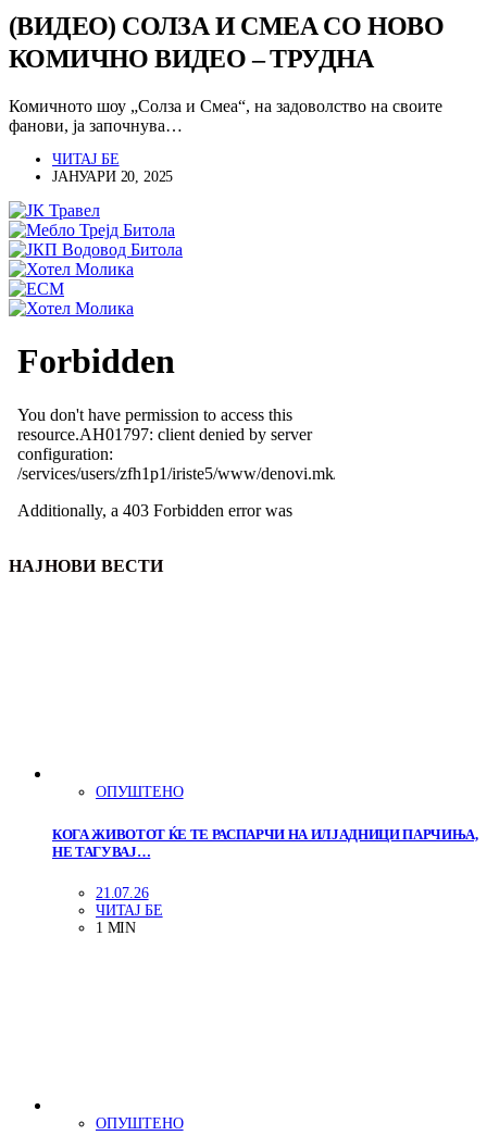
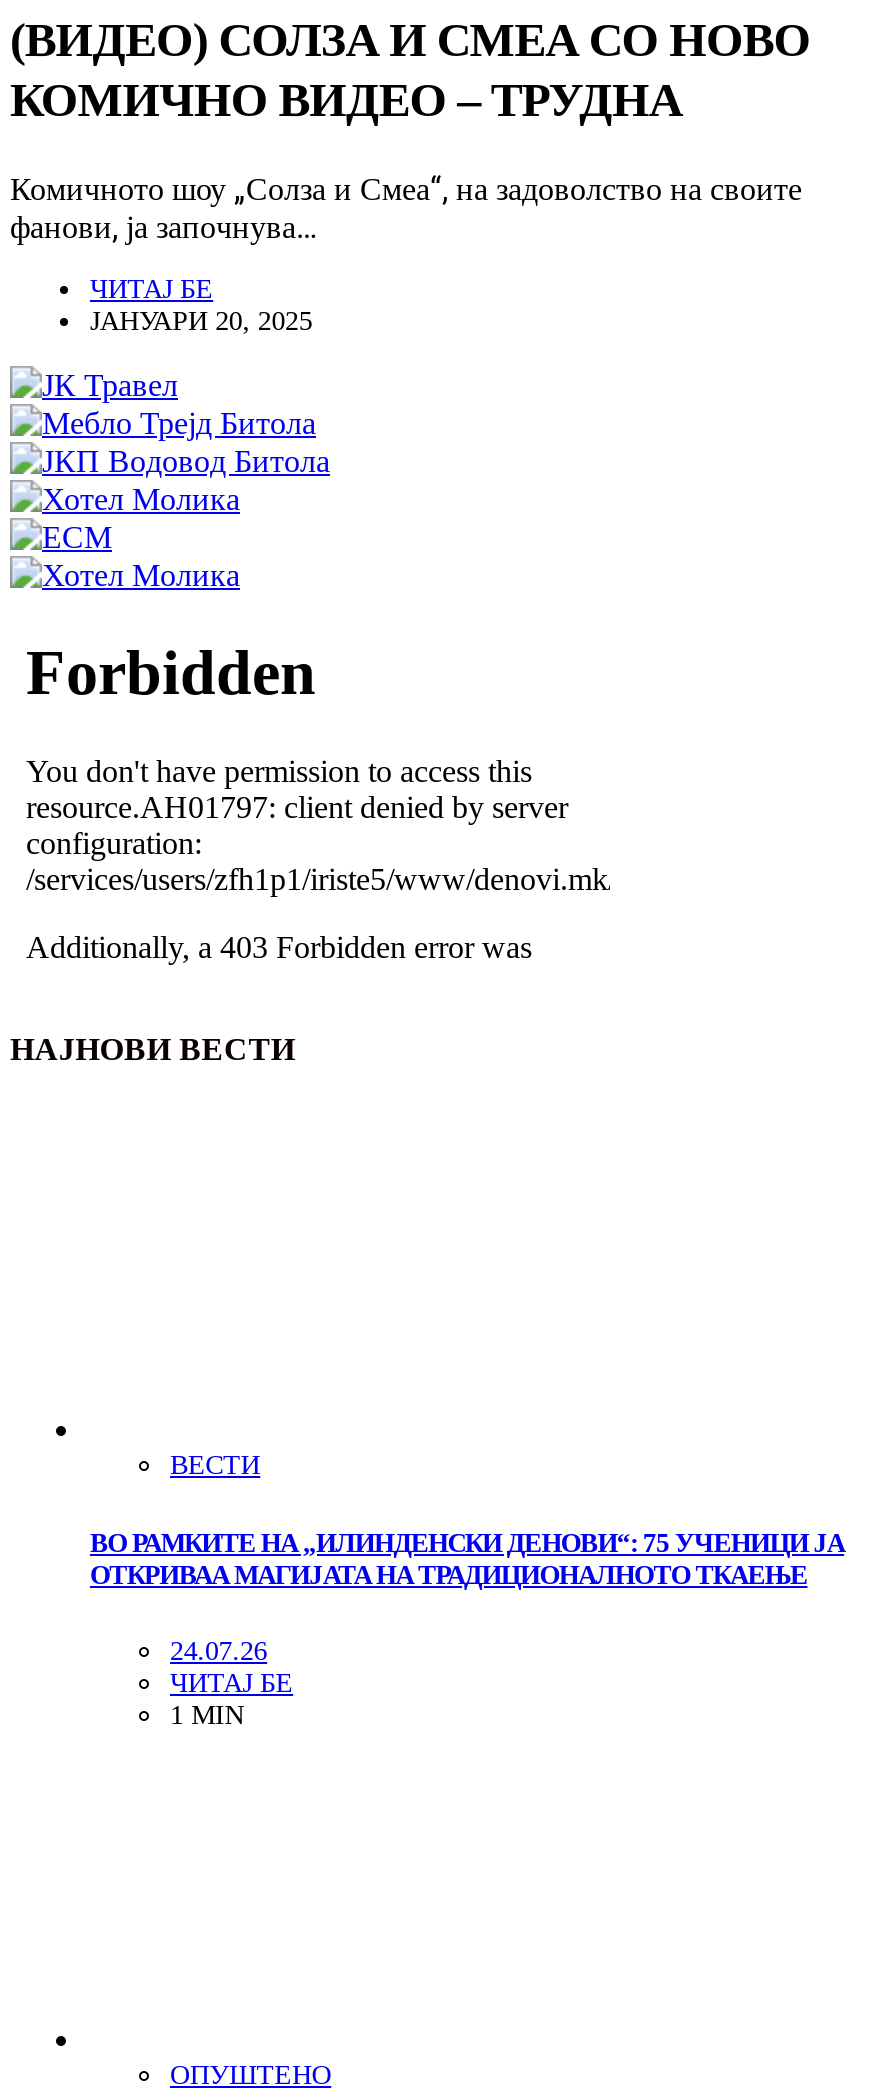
[96,784,183,801] ОПУШТЕНО -> [170,1451,260,1481] ВЕСТИ
[52,826,478,859] КОГА ЖИВОТОТ ЌЕ ТЕ РАСПАРЧИ НА ИЛЈАДНИЦИ ПАРЧИЊА, | НЕ ТАГУВАЈ… -> [90,1527,844,1589] ВО РАМКИТЕ НА „ИЛИНДЕНСКИ ДЕНОВИ“: 75 УЧЕНИЦИ ЈА | ОТКРИВАА МАГИЈАТА НА ТРАДИЦИОНАЛНОТО ТКАЕЊЕ
[96,885,148,901] 21.07.26 -> [170,1636,267,1666] 24.07.26

